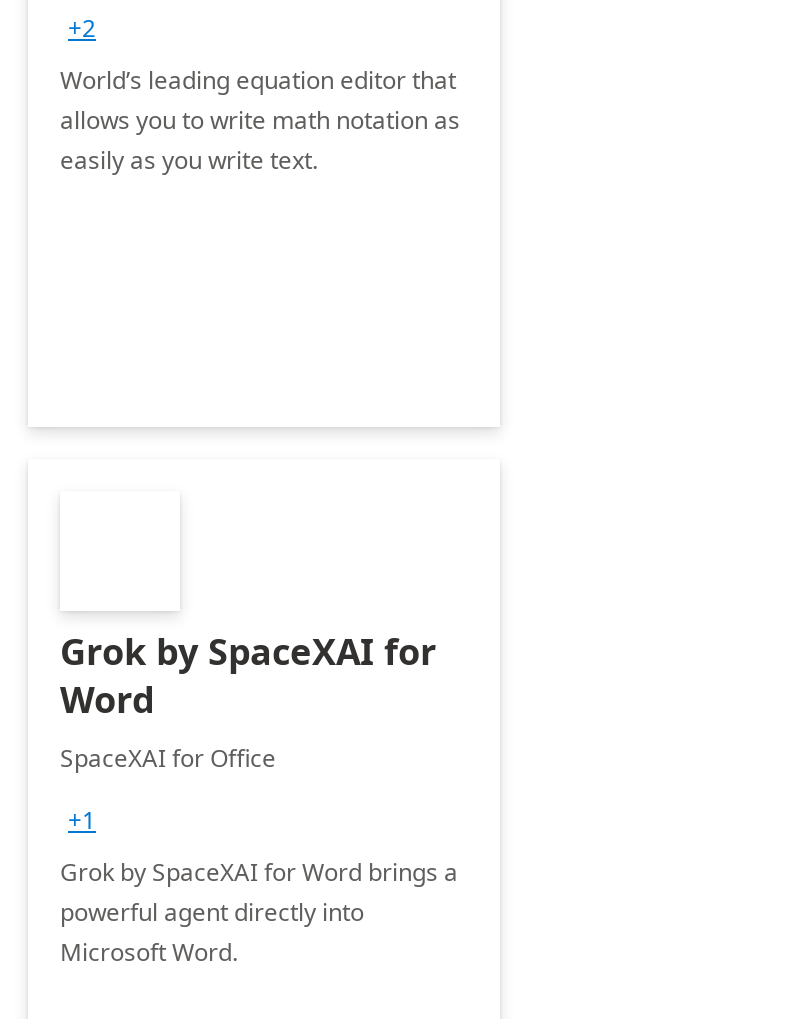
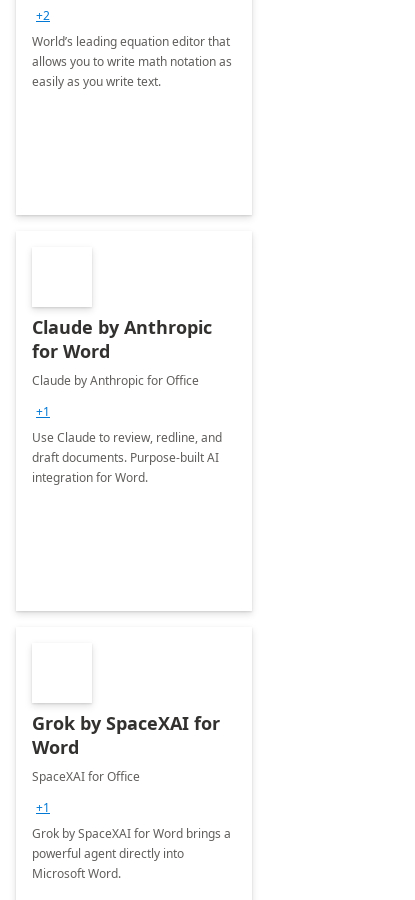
none -> [32,315,222,486] Claude by Anthropic | for Word | Claude by Anthropic for Office | +1 | Use Claude to review, redline, and | draft documents. Purpose-built AI | integration for Word.

